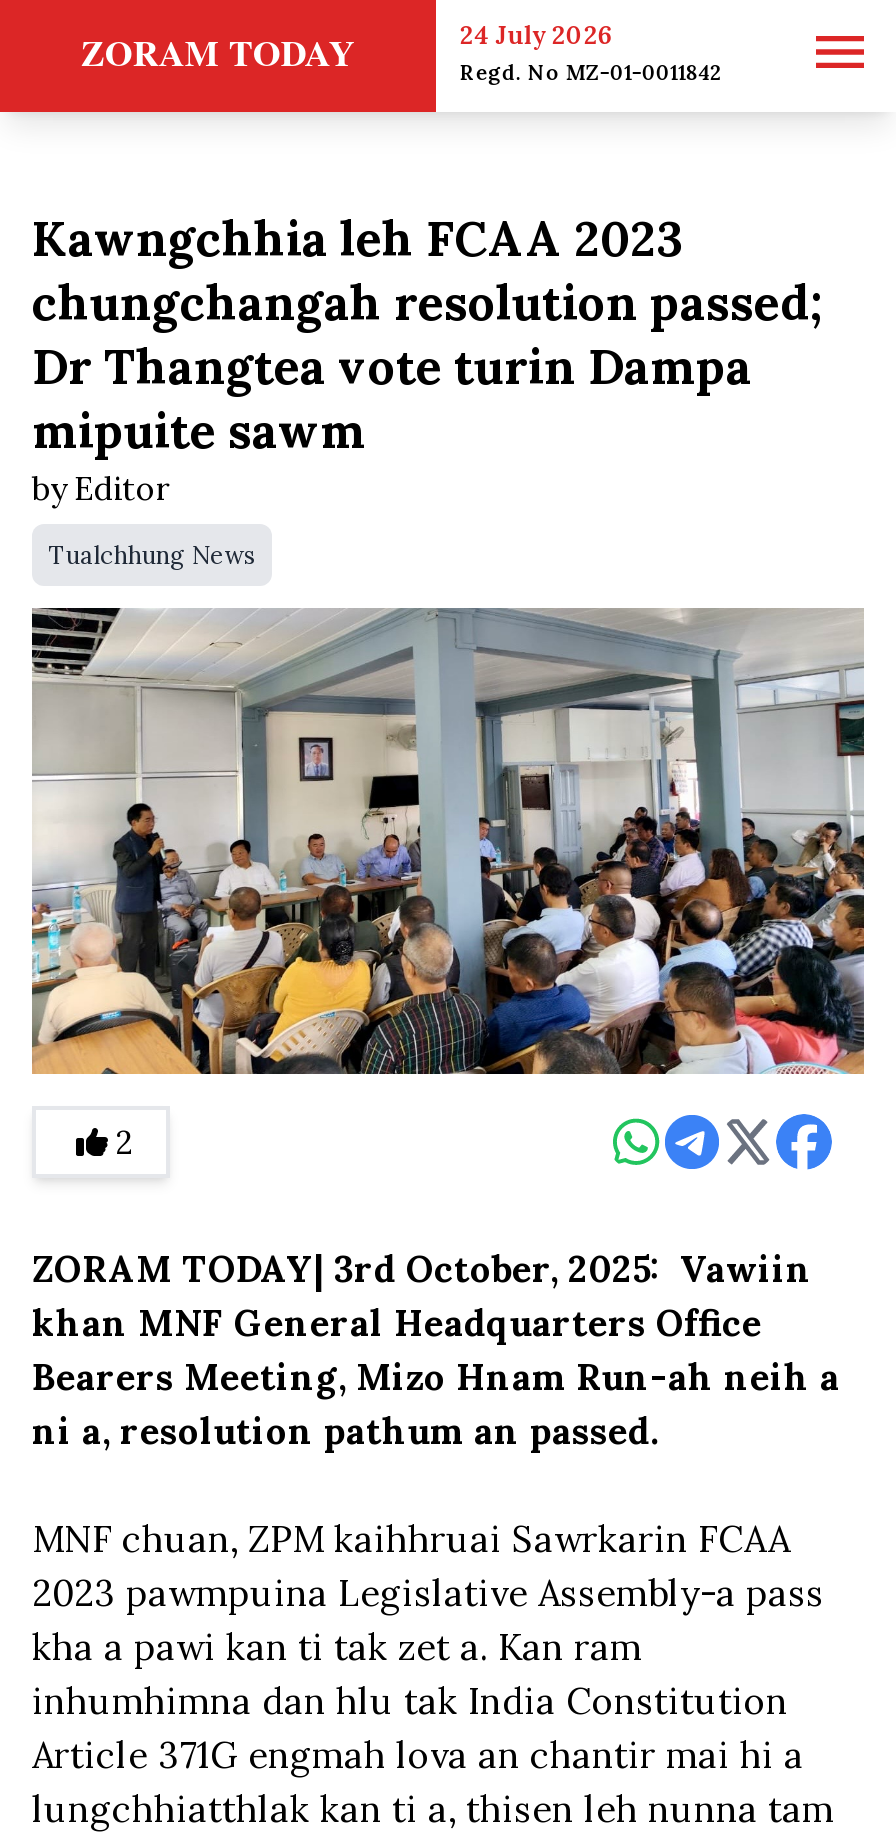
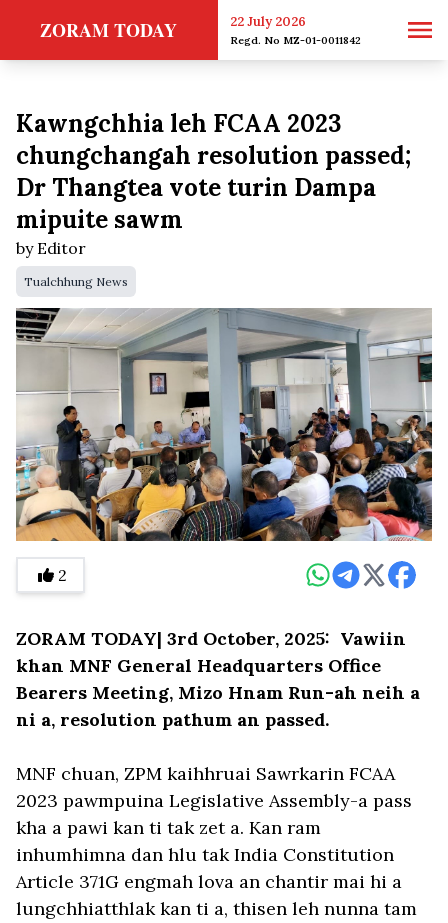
[460,18,614,52] 24 July 2026 -> [230,13,306,30] 22 July 2026

